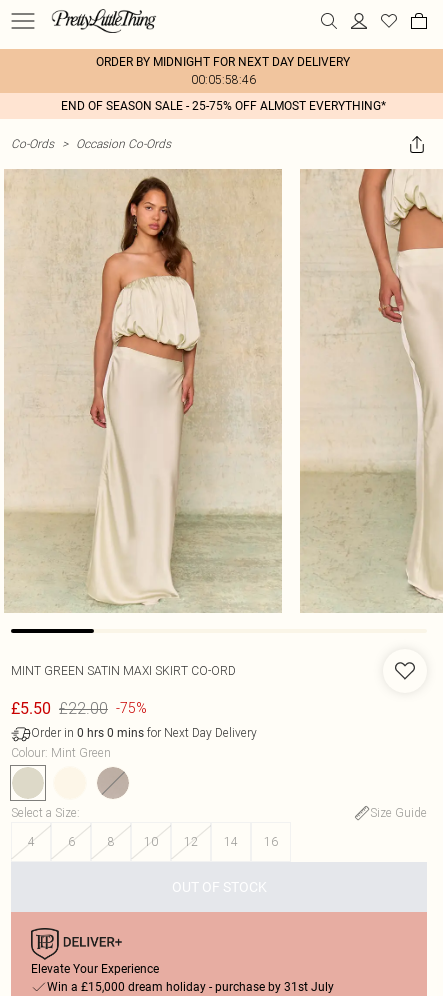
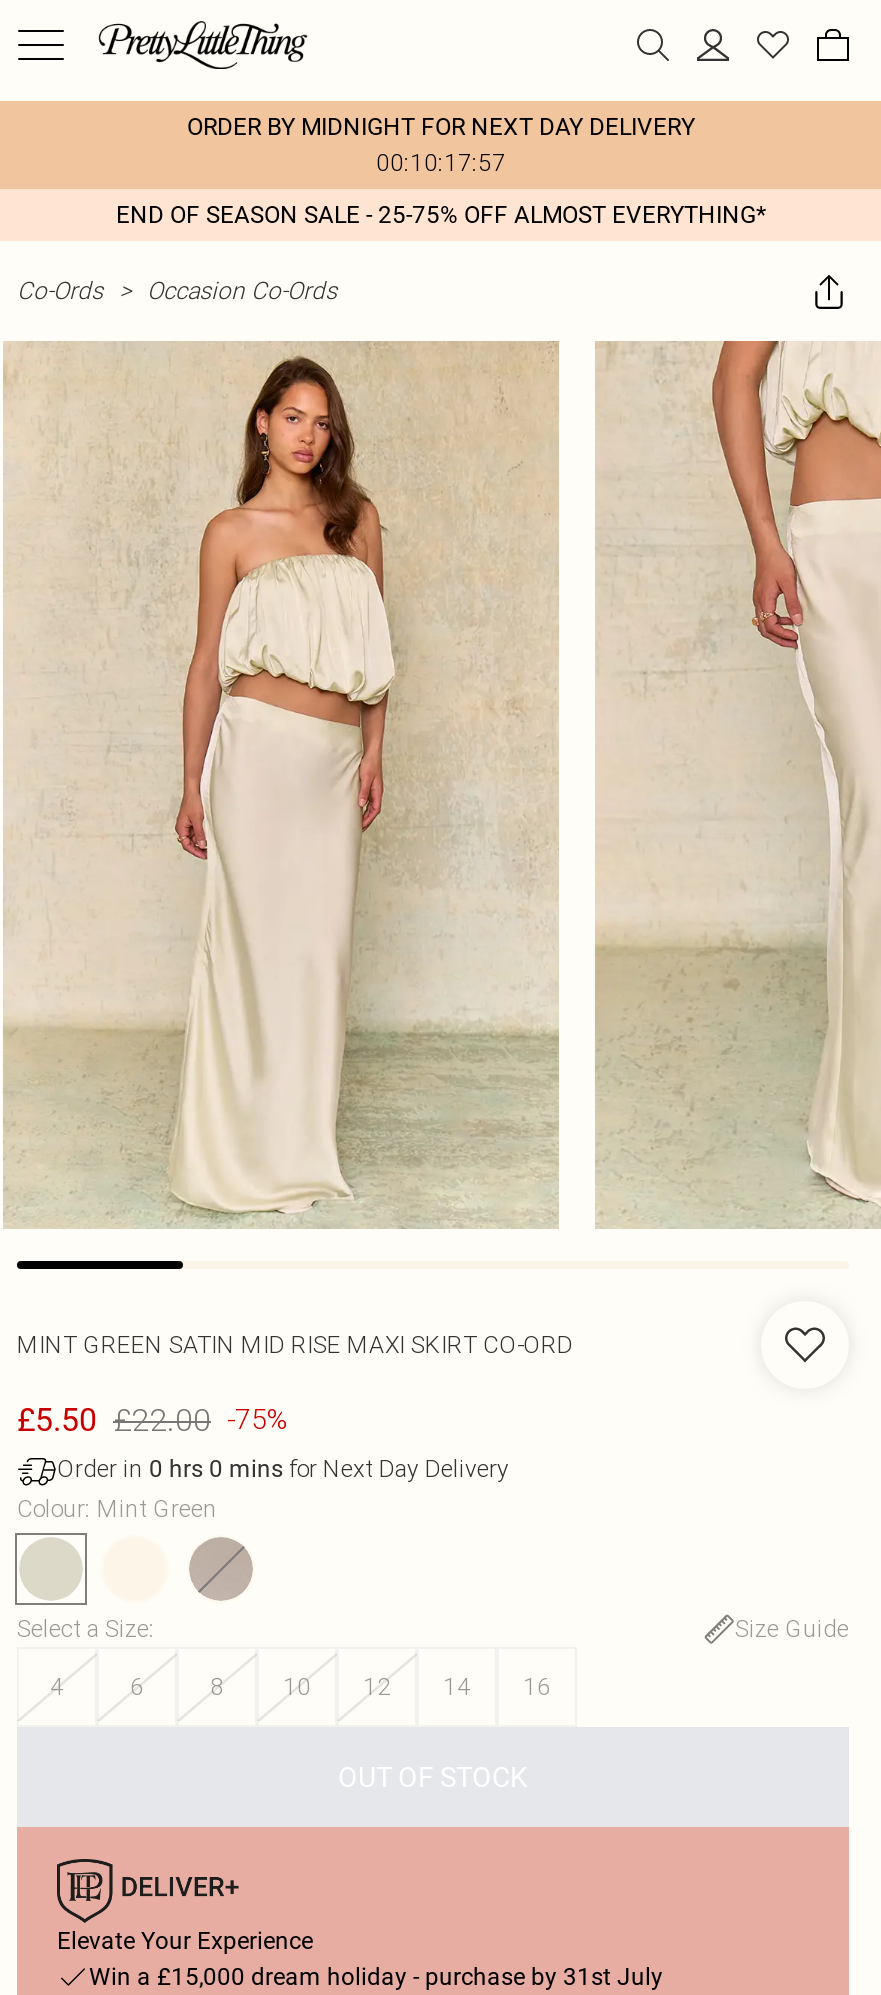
[190,72,255,87] 00:05:58:46 -> [376,147,506,177] 00:10:17:57
[11,663,236,678] MINT GREEN SATIN MAXI SKIRT CO-ORD -> [17,1329,573,1359] MINT GREEN SATIN MID RISE MAXI SKIRT CO-ORD

